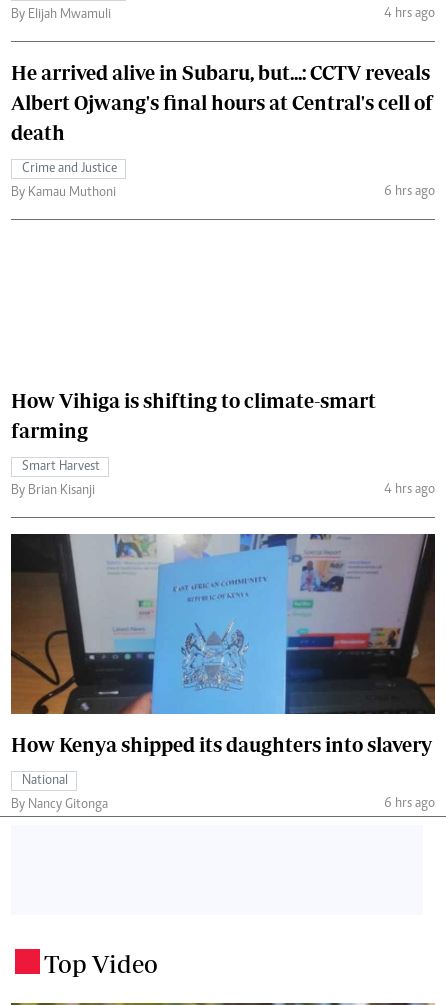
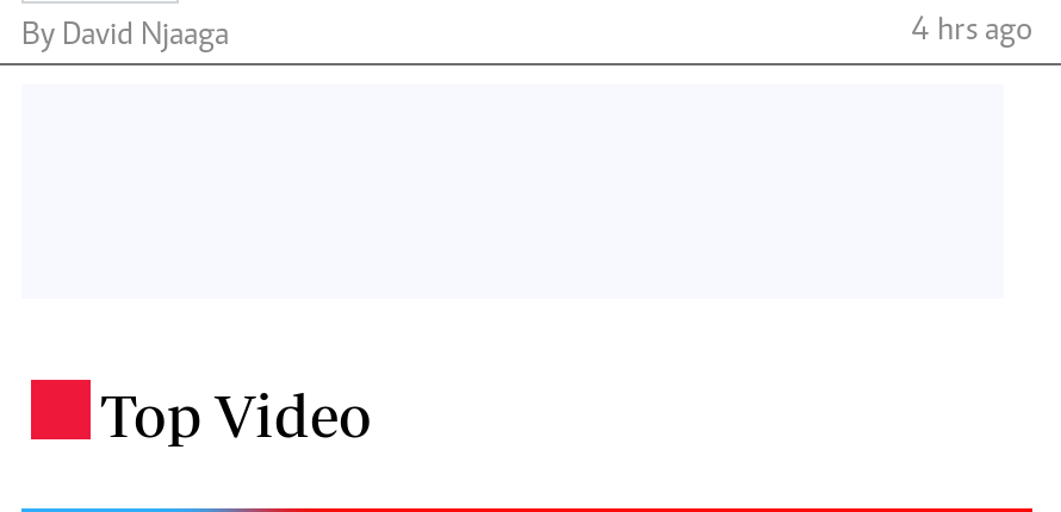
[11,8,111,22] By Elijah Mwamuli -> [21,19,229,52] By David Njaaga
[11,61,435,200] He arrived alive in Subaru, but...: CCTV reveals | Albert Ojwang's final hours at Central's cell of | death | Crime and Justice | By Kamau Muthoni | 6 hrs ago -> none
[11,389,435,498] How Vihiga is shifting to climate-smart | farming | Smart Harvest | By Brian Kisanji | 4 hrs ago -> none
[10,533,436,812] [image] | How Kenya shipped its daughters into slavery | National | By Nancy Gitonga | 6 hrs ago -> none

